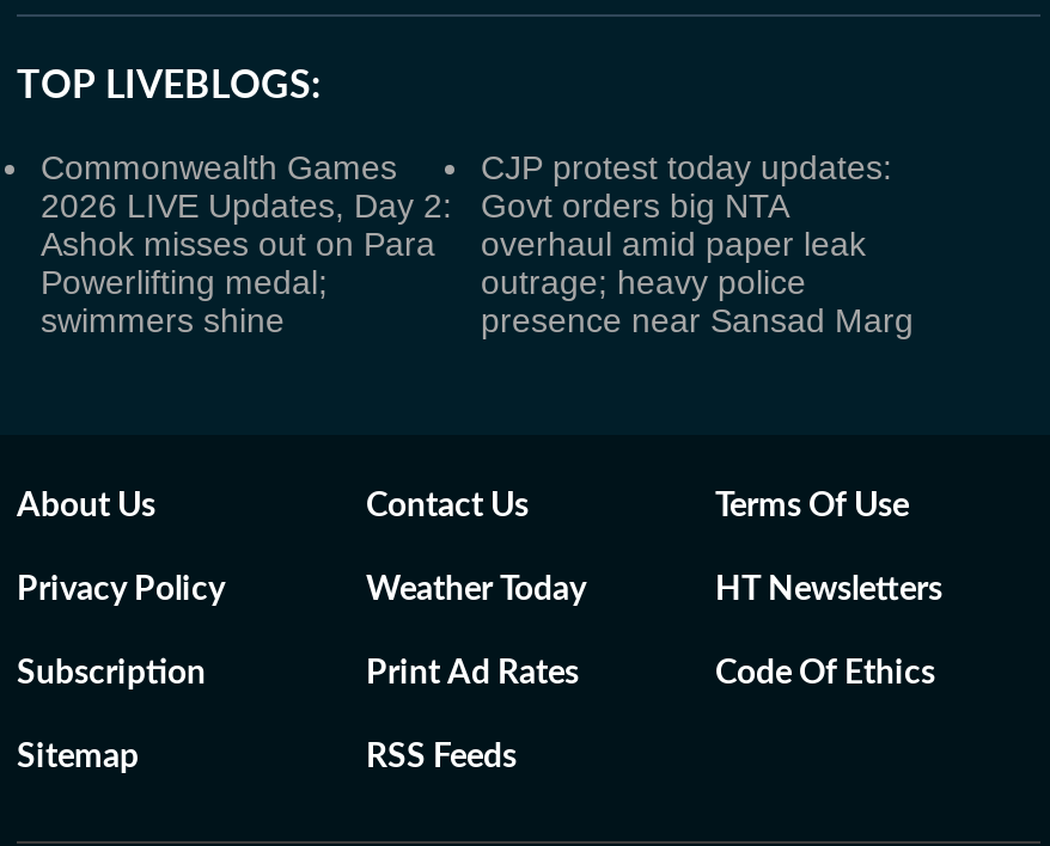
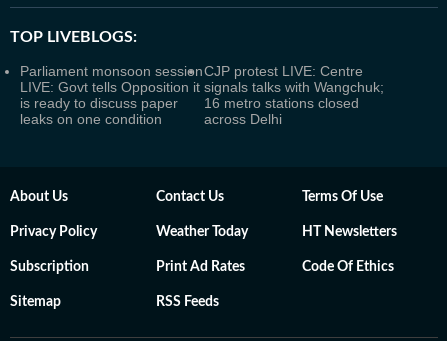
[41,148,452,339] Commonwealth Games | 2026 LIVE Updates, Day 2: | Ashok misses out on Para | Powerlifting medal; | swimmers shine -> [20,63,203,127] Parliament monsoon session | LIVE: Govt tells Opposition it | is ready to discuss paper | leaks on one condition
[481,148,914,339] CJP protest today updates: | Govt orders big NTA | overhaul amid paper leak | outrage; heavy police | presence near Sansad Marg -> [204,63,384,127] CJP protest LIVE: Centre | signals talks with Wangchuk; | 16 metro stations closed | across Delhi

